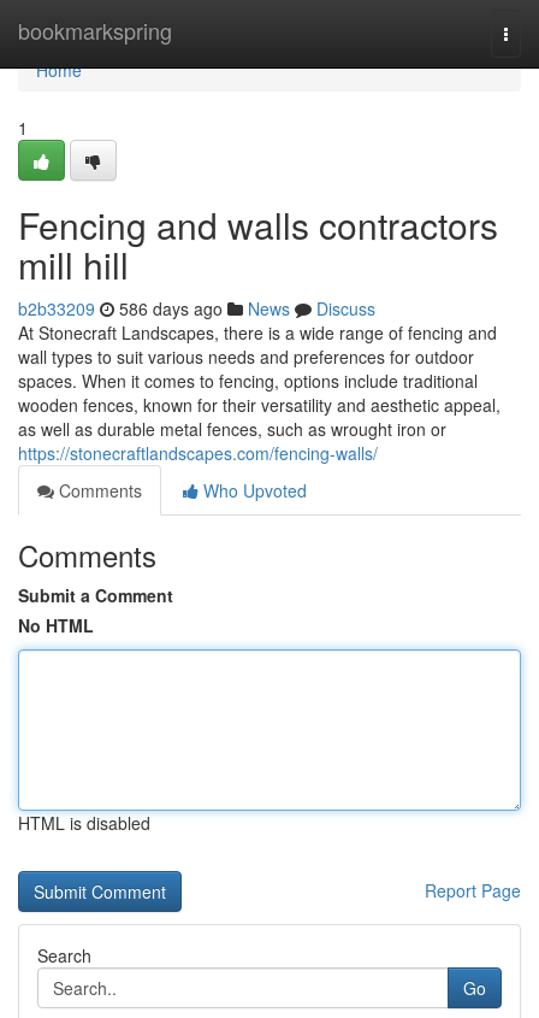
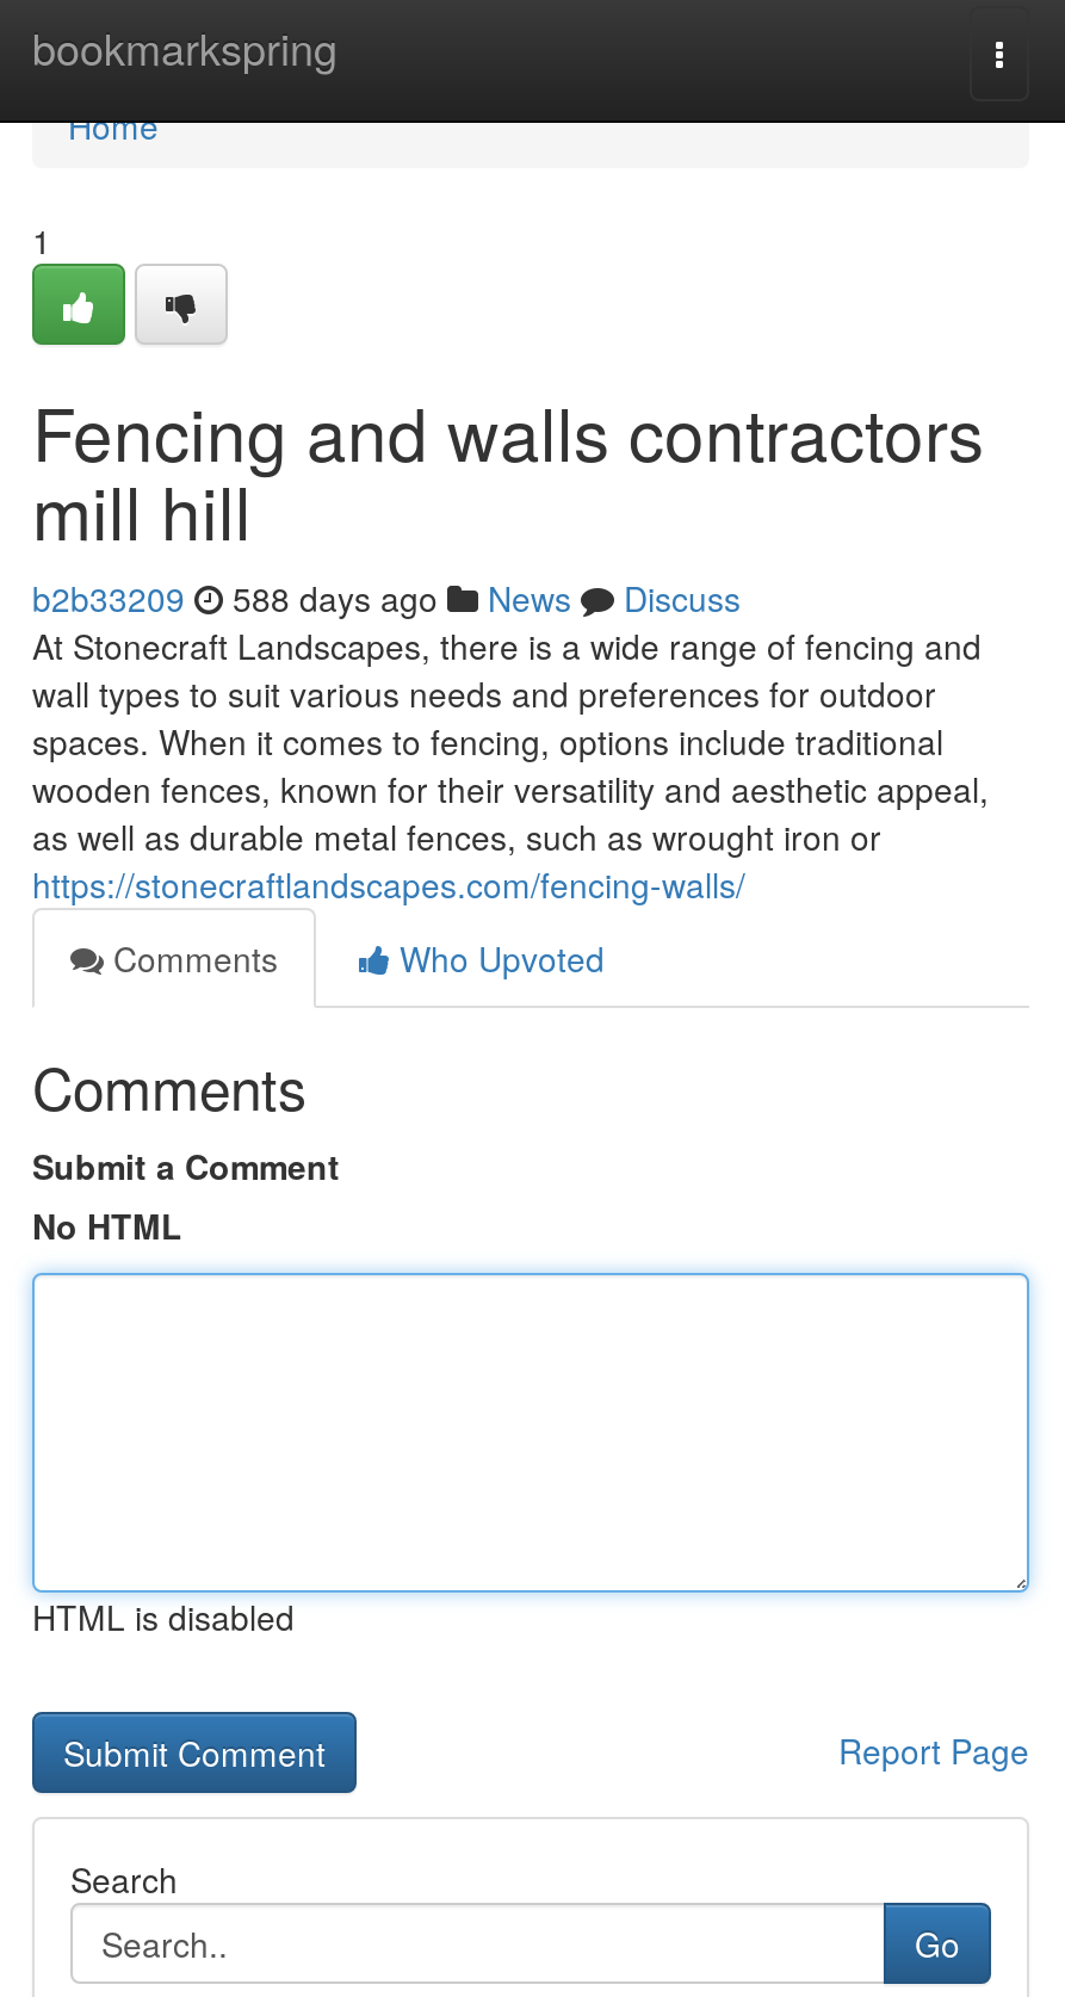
[18,296,375,320] b2b33209 586 days ago News Discuss -> [32,574,741,622] b2b33209 588 days ago News Discuss

